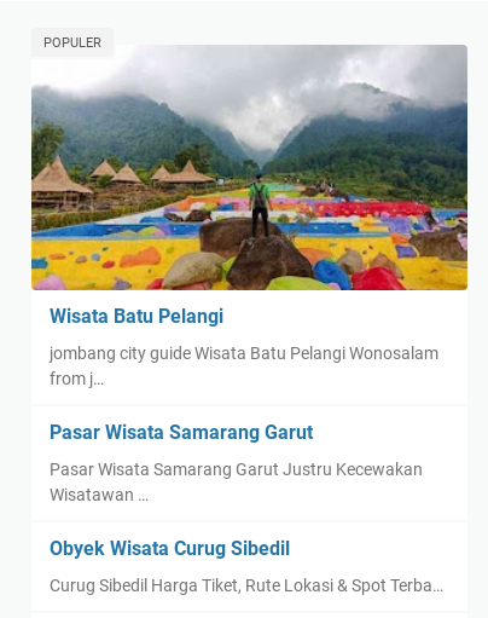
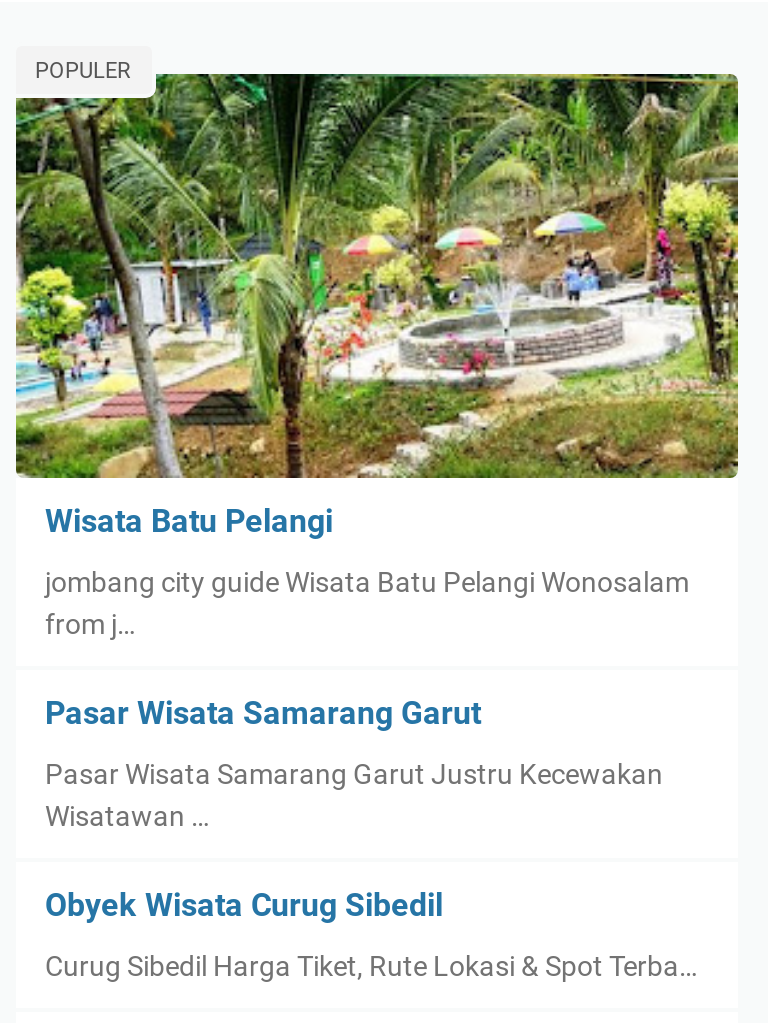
[30,45,469,291] [image] -> [14,71,740,481] [image]

